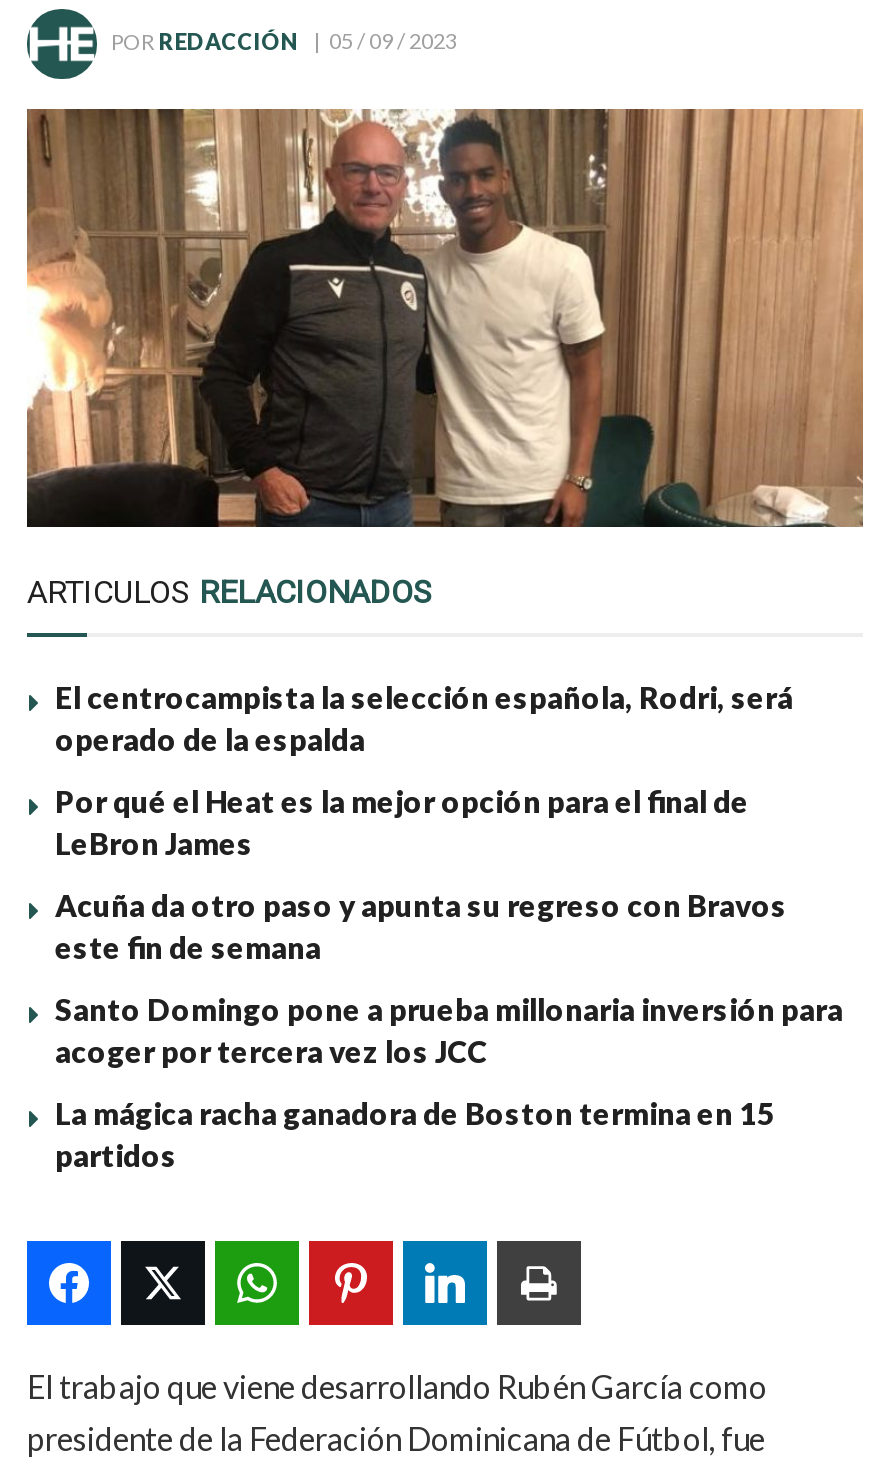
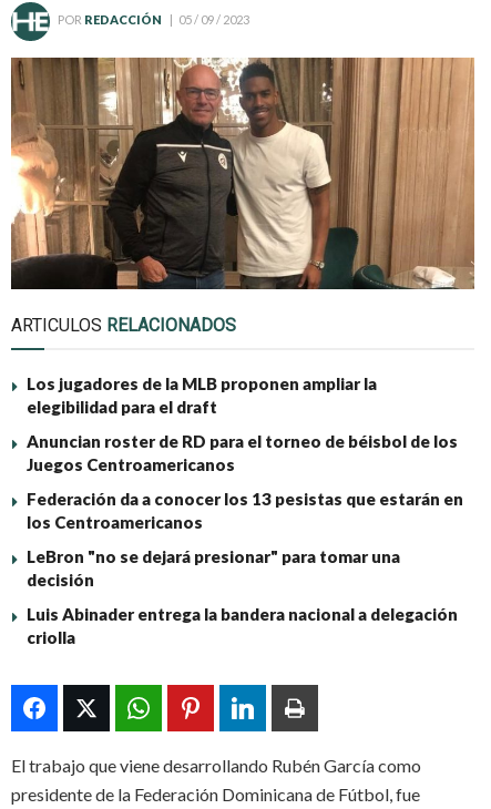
[55,679,793,757] El centrocampista la selección española, Rodri, será | operado de la espalda -> [27,373,377,416] Los jugadores de la MLB proponen ampliar la | elegibilidad para el draft
[55,783,749,861] Por qué el Heat es la mejor opción para el final de | LeBron James -> [27,431,458,474] Anuncian roster de RD para el torneo de béisbol de los | Juegos Centroamericanos
[55,887,787,965] Acuña da otro paso y apunta su regreso con Bravos | este fin de semana -> [27,489,463,532] Federación da a conocer los 13 pesistas que estarán en | los Centroamericanos
[55,991,843,1069] Santo Domingo pone a prueba millonaria inversión para | acoger por tercera vez los JCC -> [27,546,400,589] LeBron "no se dejará presionar" para tomar una | decisión
[55,1095,775,1173] La mágica racha ganadora de Boston termina en 15 | partidos -> [27,604,458,647] Luis Abinader entrega la bandera nacional a delegación | criolla

